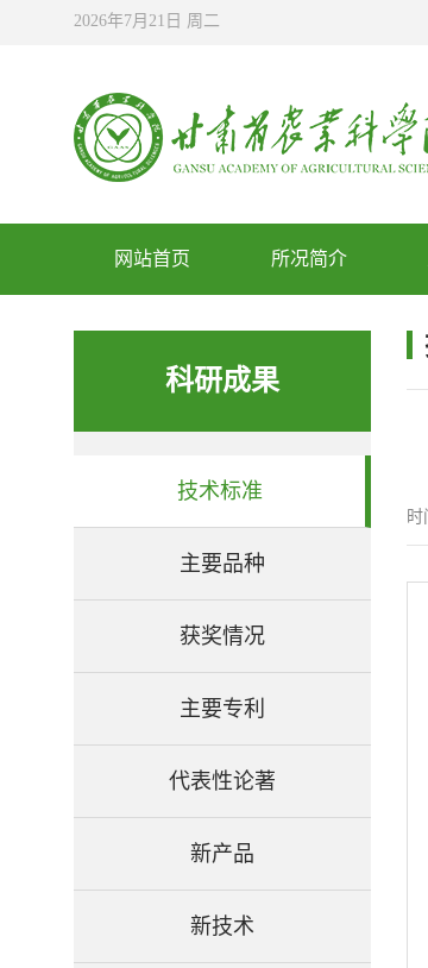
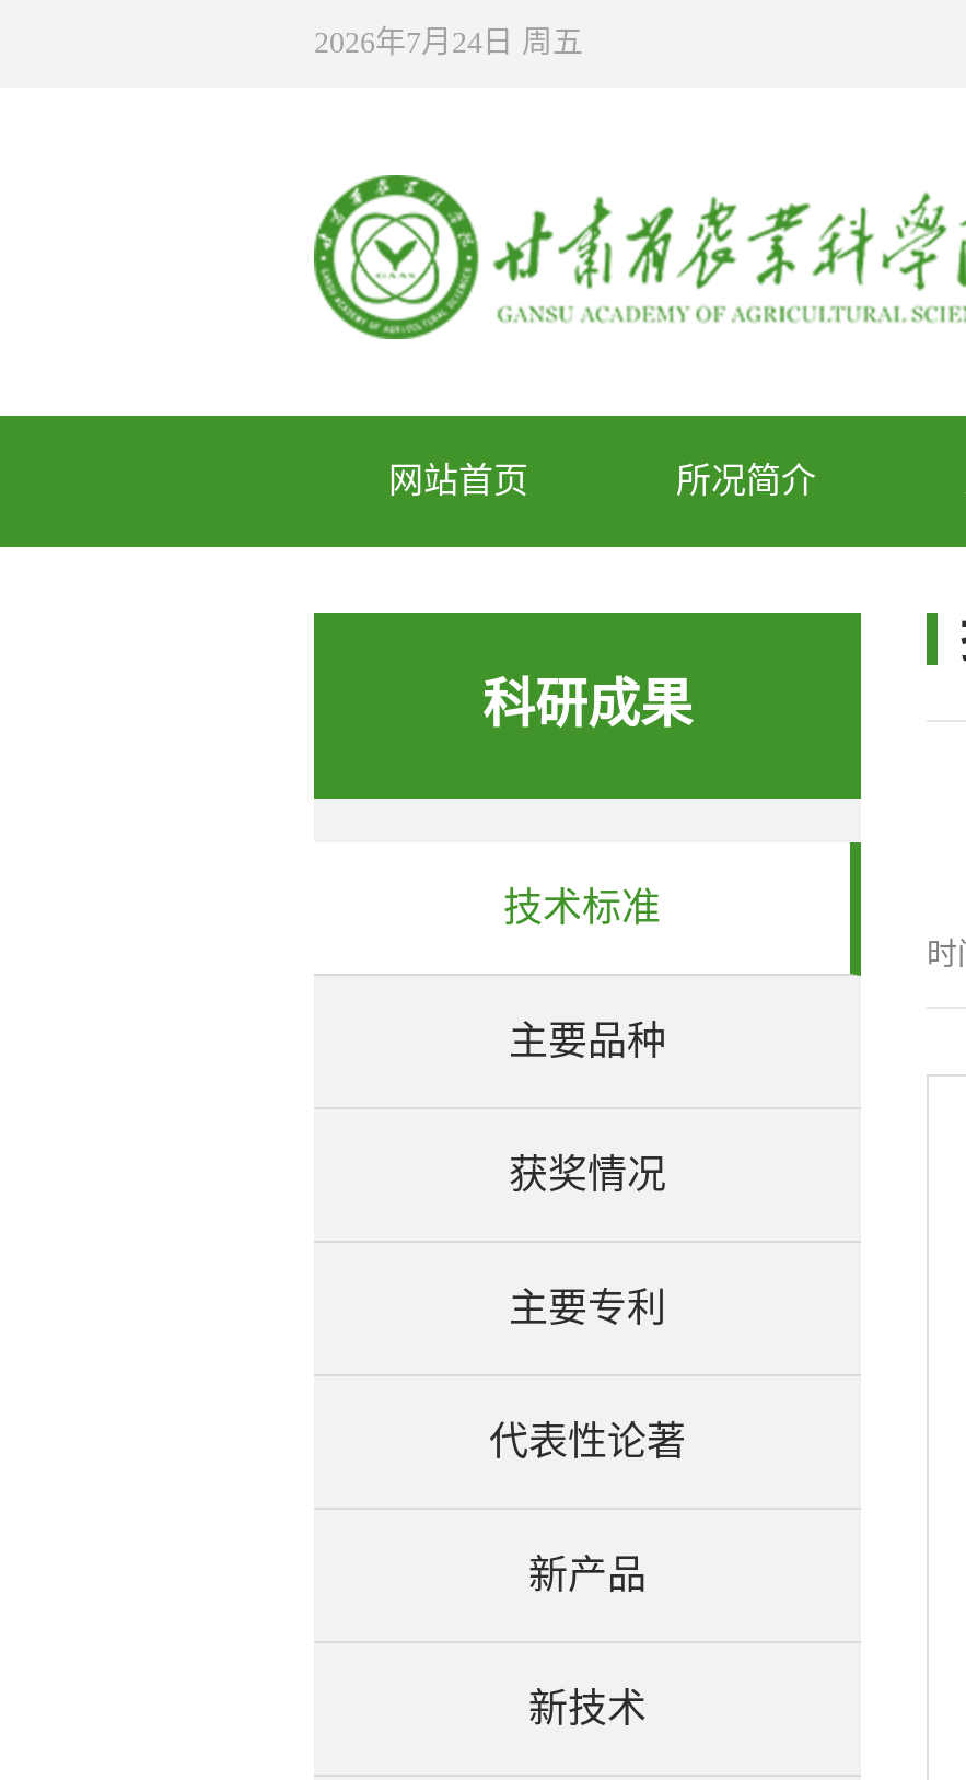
[74,12,220,30] 2026年7月21日 周二 -> [314,26,583,59] 2026年7月24日 周五

